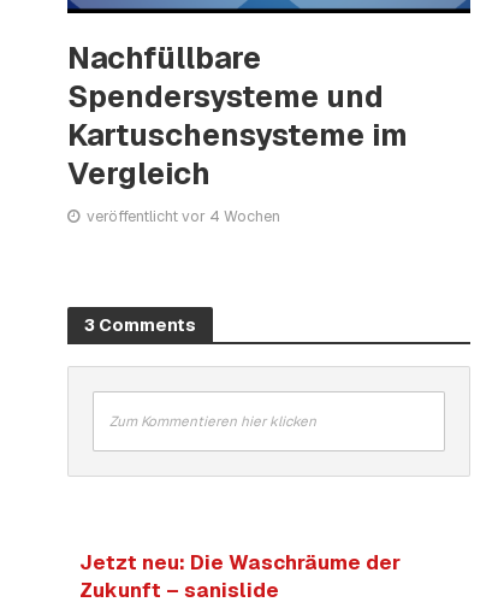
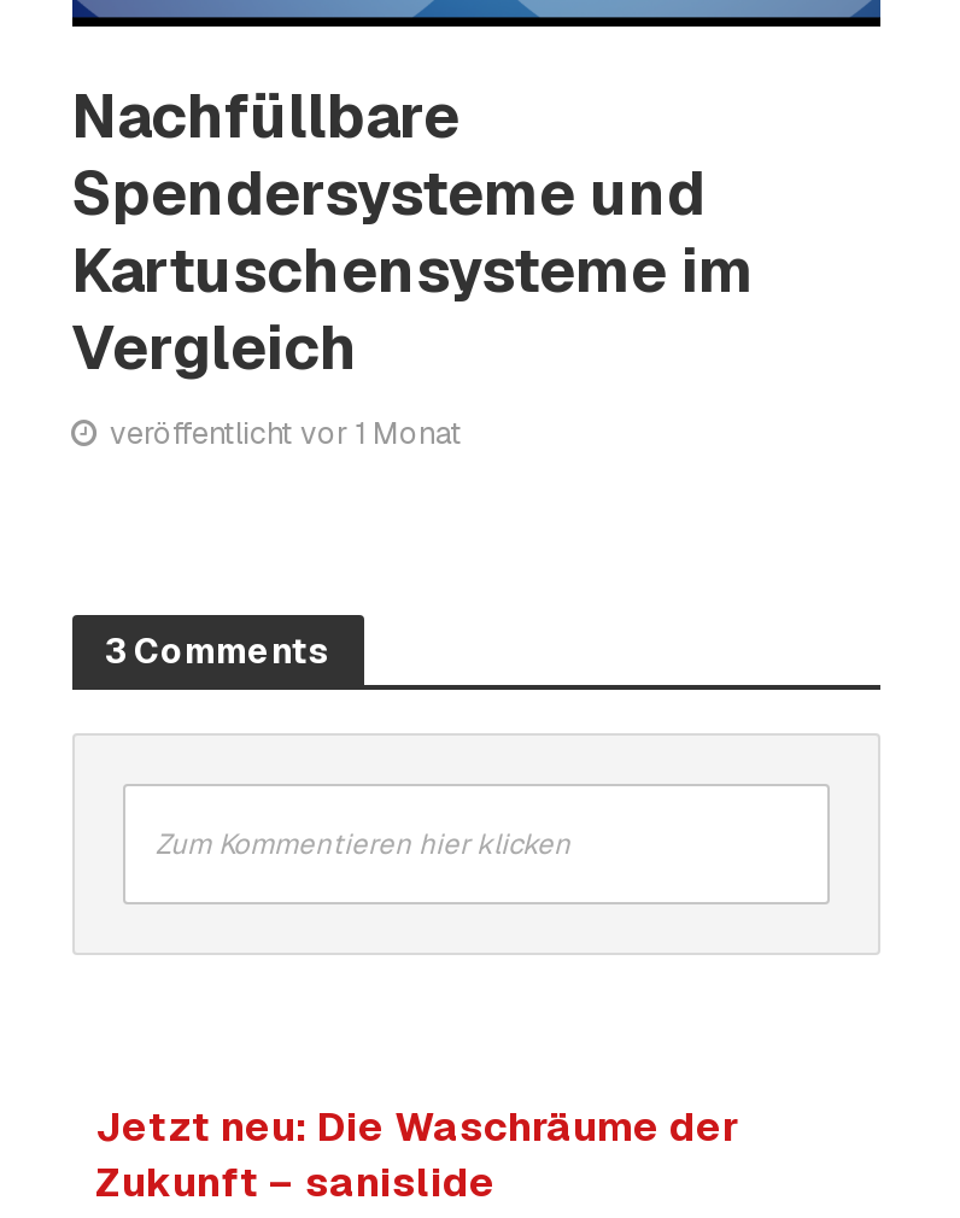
[86,206,280,227] veröffentlicht vor 4 Wochen -> [110,413,462,454] veröffentlicht vor 1 Monat

